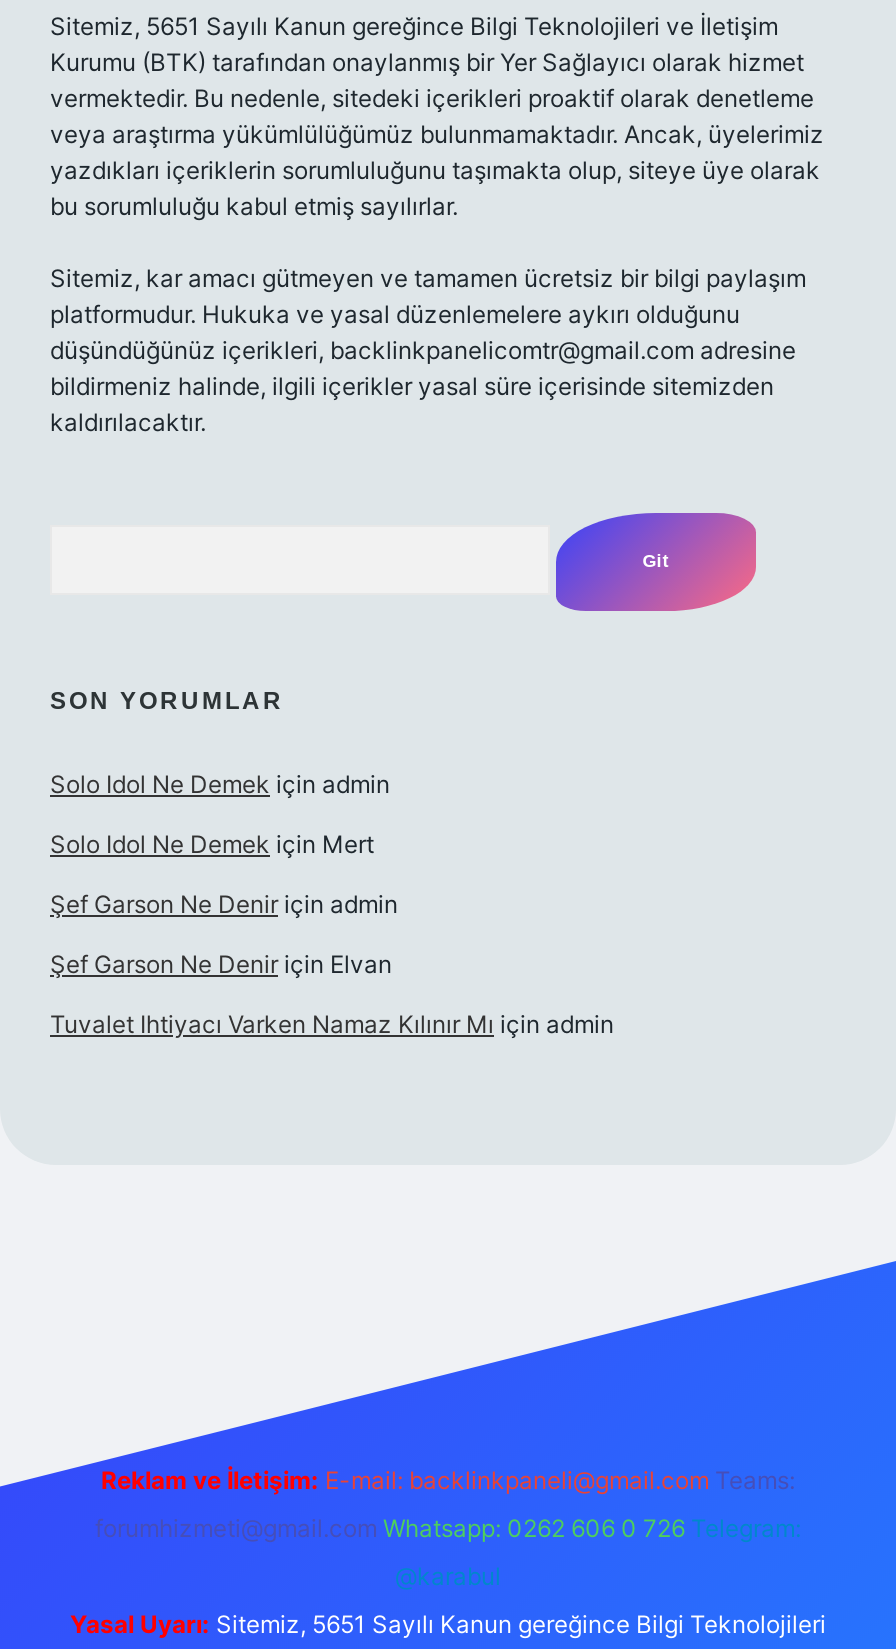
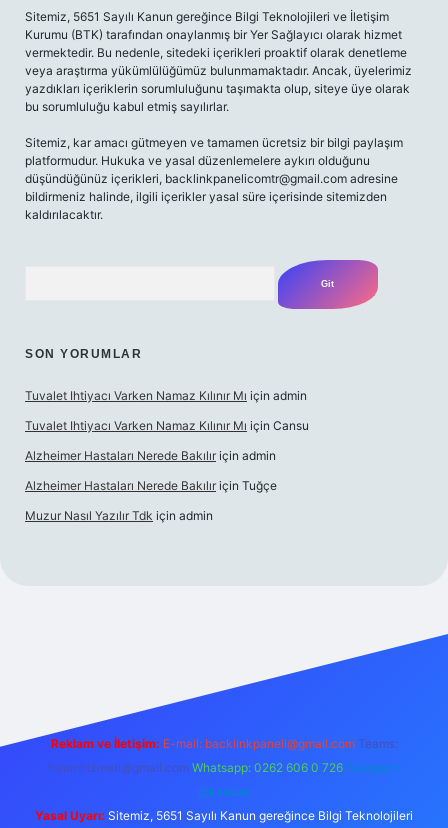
[50,769,398,979] Solo Idol Ne Demek için admin | Solo Idol Ne Demek için Mert | Şef Garson Ne Denir için admin | Şef Garson Ne Denir için Elvan -> none
moved [50,1009,614,1039] -> [25,388,307,403]: Tuvalet Ihtiyacı Varken Namaz Kılınır Mı için admin
none -> [25,418,309,523] Tuvalet Ihtiyacı Varken Namaz Kılınır Mı için Cansu | Alzheimer Hastaları Nerede Bakılır için admin | Alzheimer Hastaları Nerede Bakılır için Tuğçe | Muzur Nasıl Yazılır Tdk için admin

